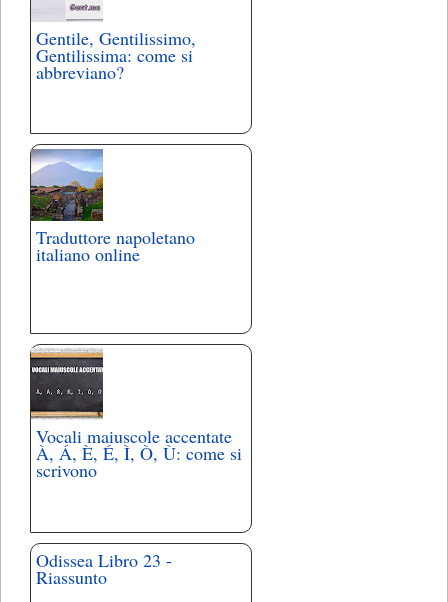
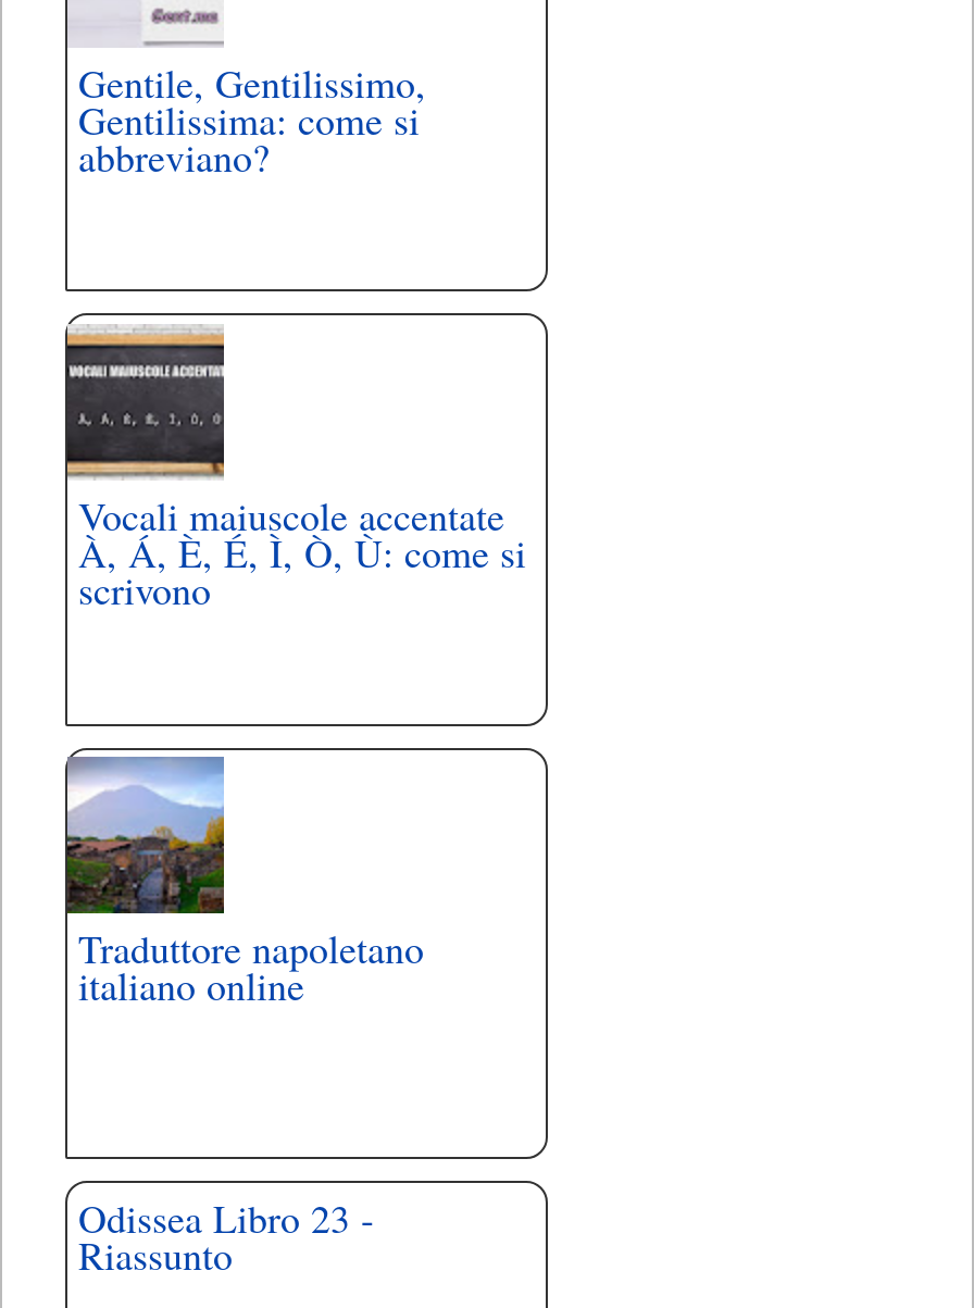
moved [30,149,195,266] -> [65,755,424,1012]: [image] | Traduttore napoletano | italiano online
moved [29,347,232,482] -> [63,322,504,615]: [image] | Vocali maiuscole accentate | scrivono

